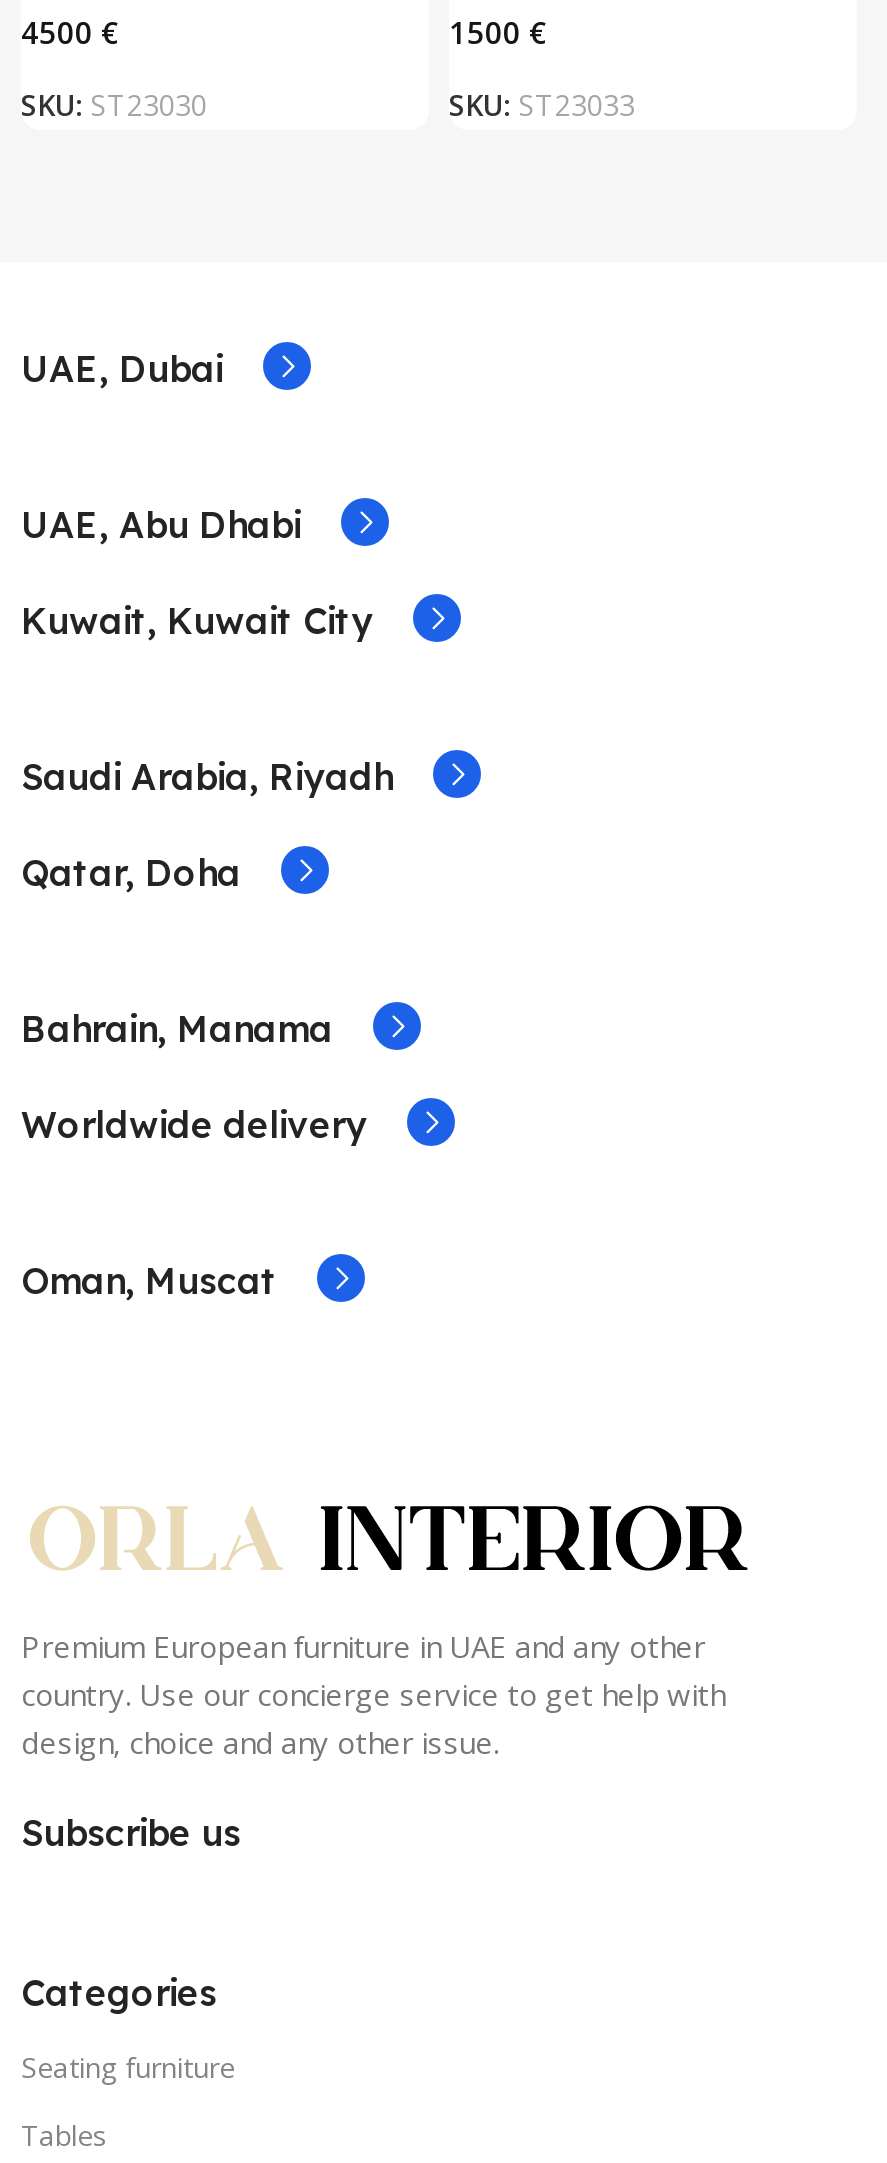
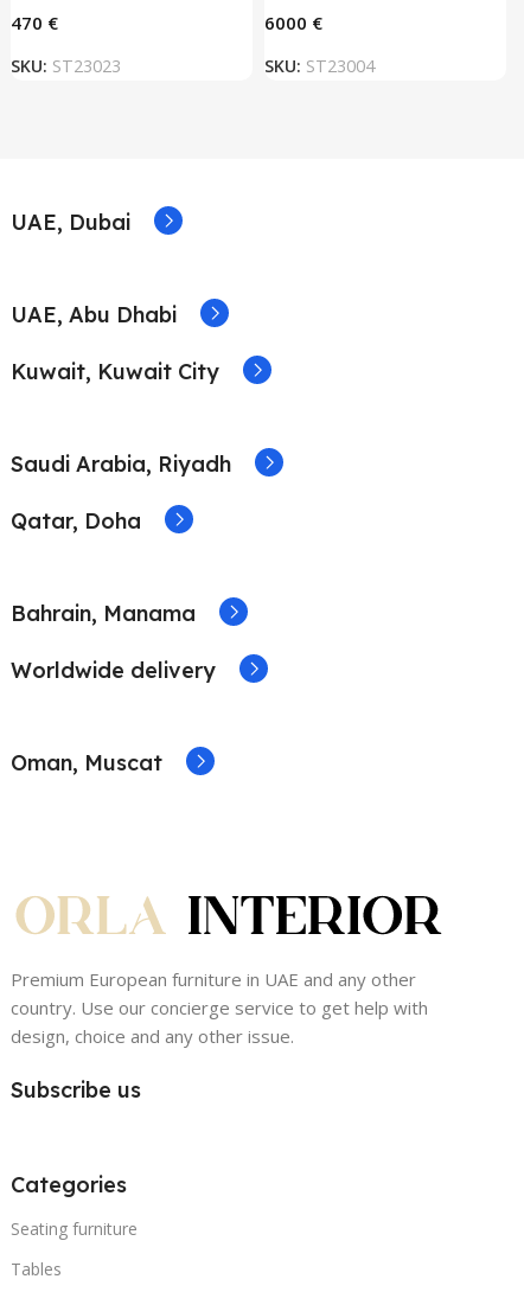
[21,85,207,123] SKU: ST23030 -> [11,54,121,76] SKU: ST23023
[449,85,635,123] SKU: ST23033 -> [264,54,375,76] SKU: ST23004

